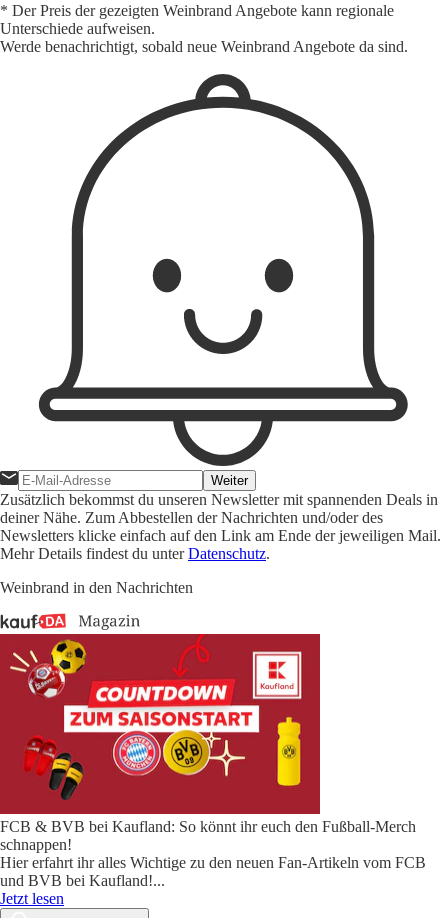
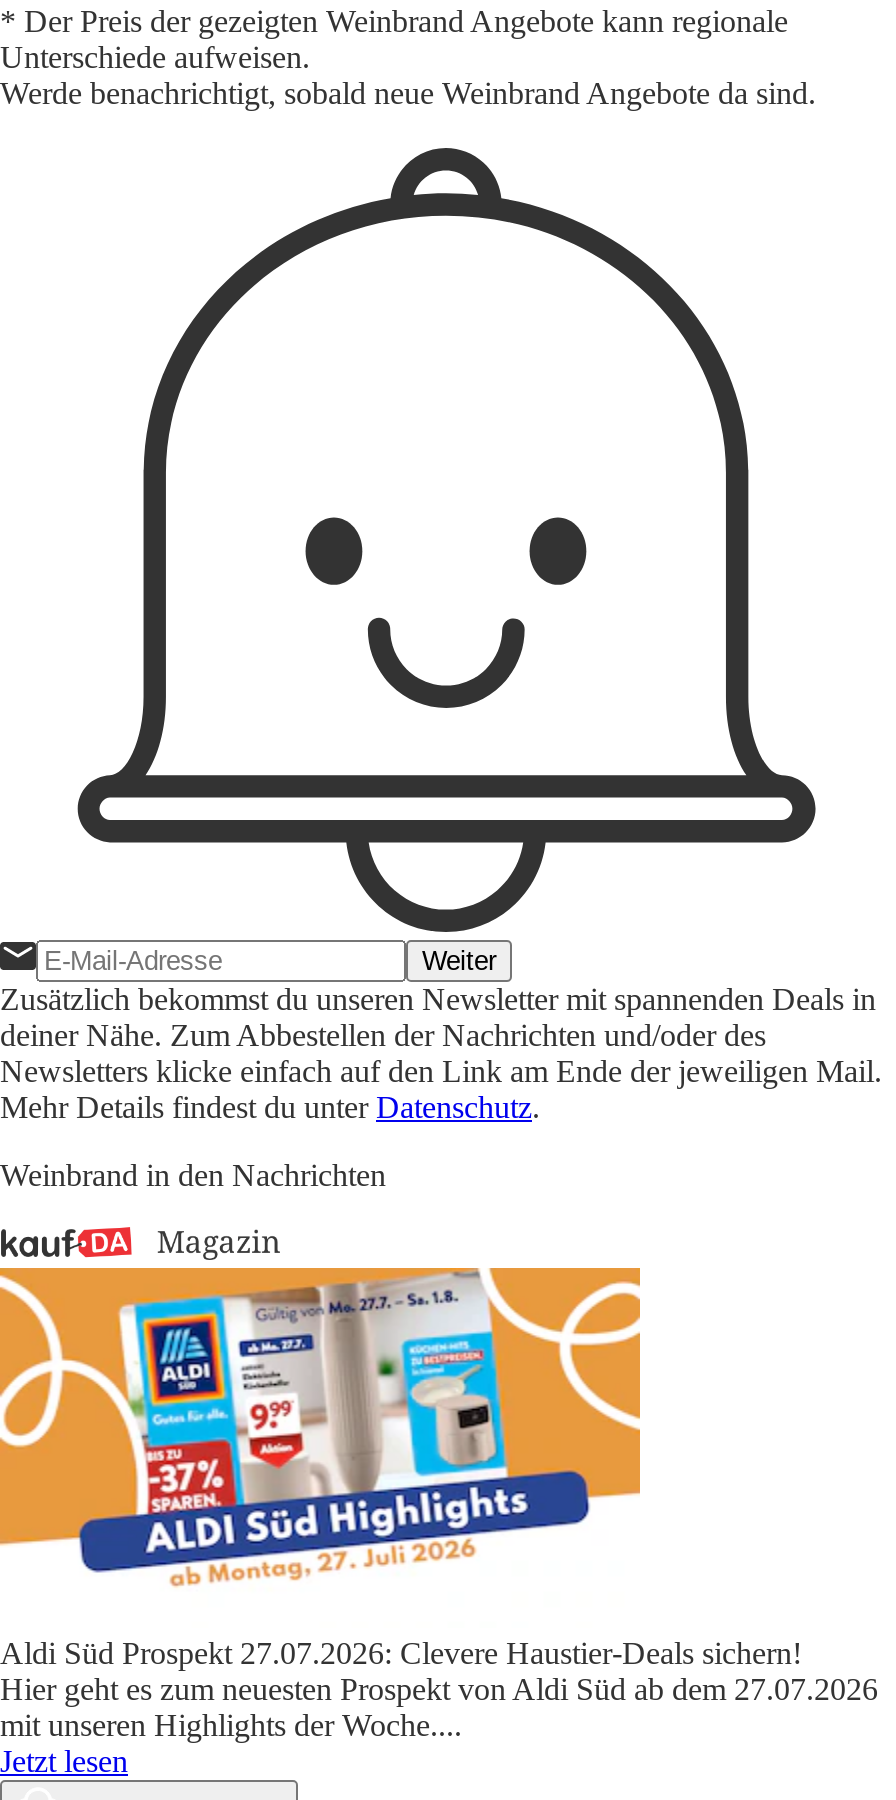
[0,633,426,889] [image] | FCB & BVB bei Kaufland: So könnt ihr euch den Fußball-Merch | schnappen! | Hier erfahrt ihr alles Wichtige zu den neuen Fan-Artikeln vom FCB | und BVB bei Kaufland!... -> [0,1266,878,1743] [image] | Aldi Süd Prospekt 27.07.2026: Clevere Haustier-Deals sichern! | Hier geht es zum neuesten Prospekt von Aldi Süd ab dem 27.07.2026 | mit unseren Highlights der Woche....

